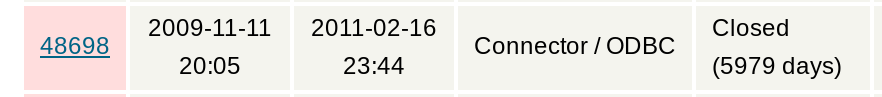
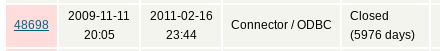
[712,52,842,80] (5979 days) -> [350,28,415,42] (5976 days)

